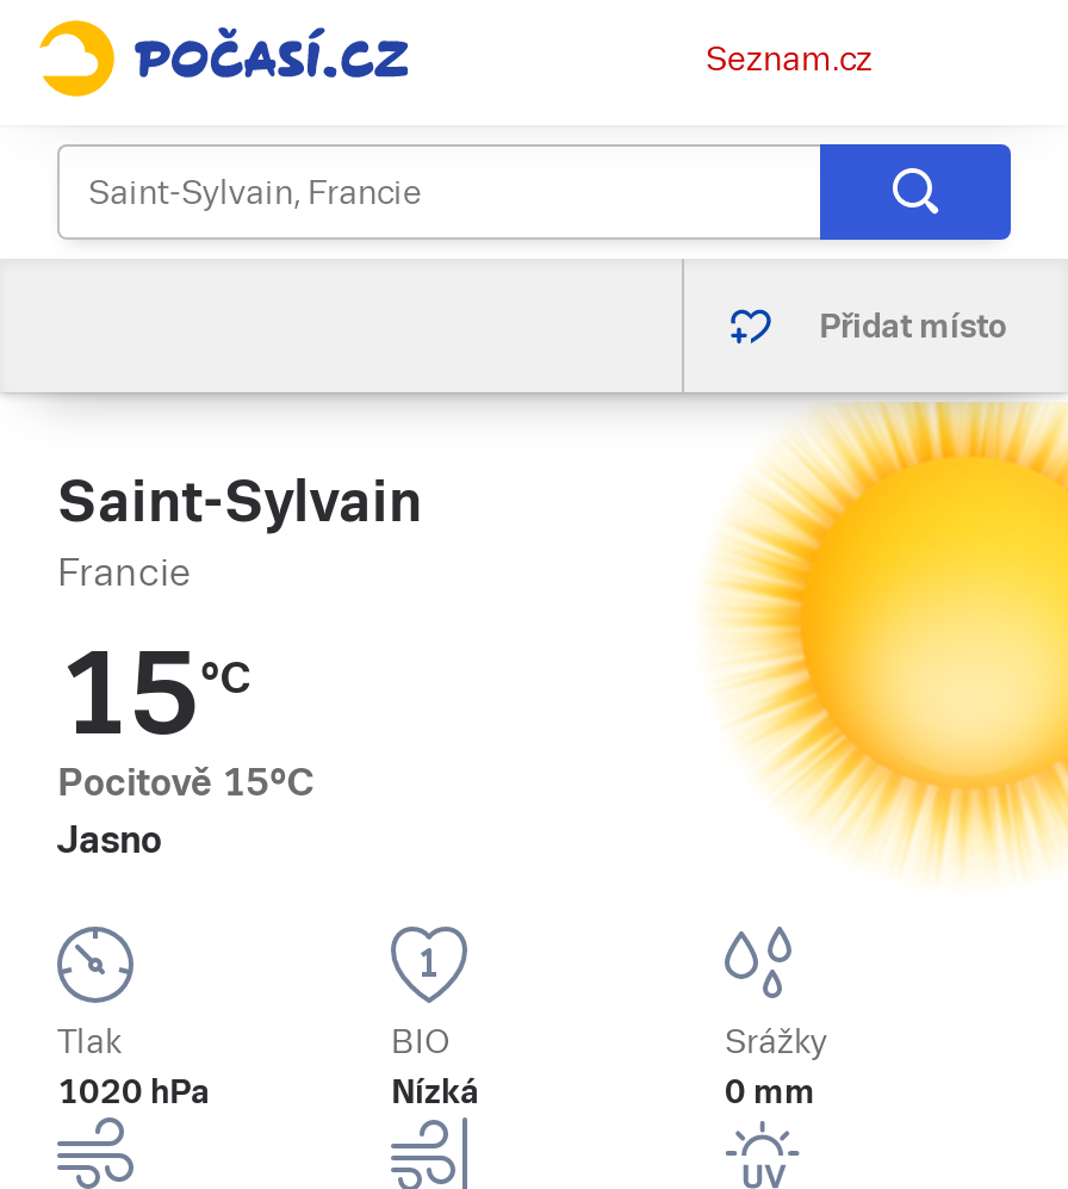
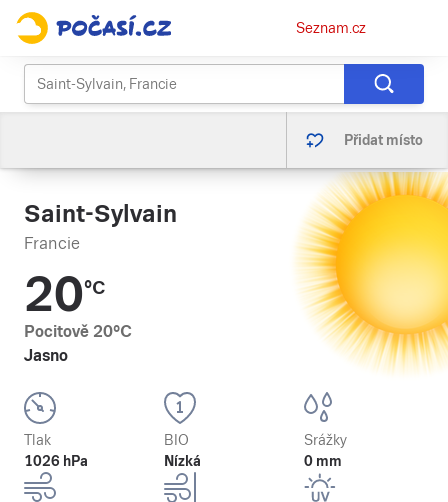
[57,628,250,760] 15°C -> [24,267,105,322] 20°C
[57,760,315,805] Pocitově 15°C -> [24,322,132,341] Pocitově 20°C
[57,1072,210,1110] 1020 hPa -> [24,453,88,469] 1026 hPa

